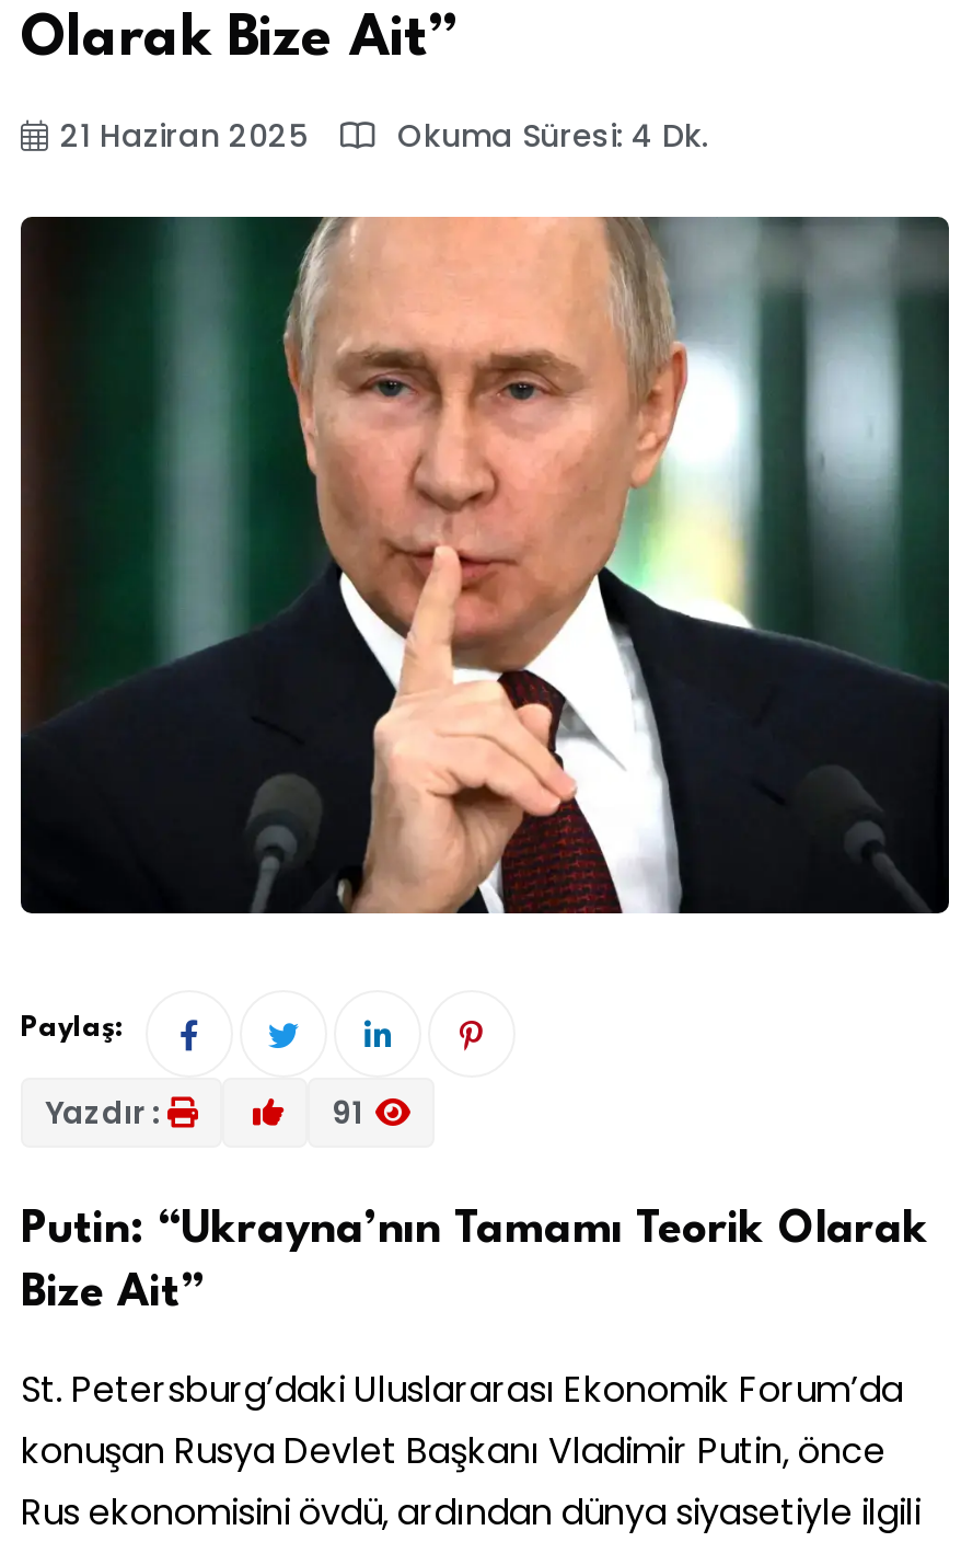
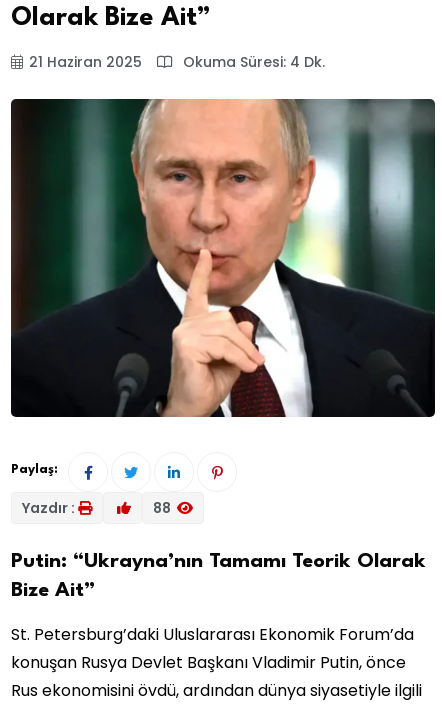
[332,1090,369,1134] 91 -> [153,498,174,518] 88

